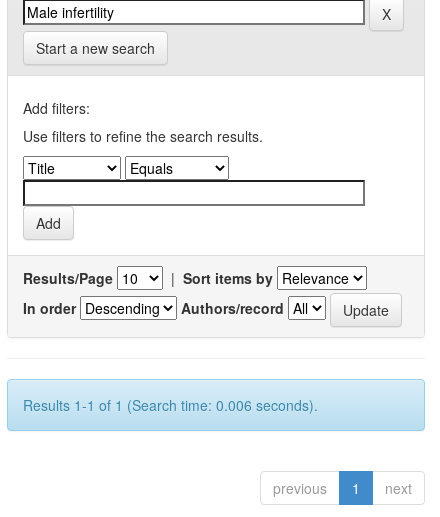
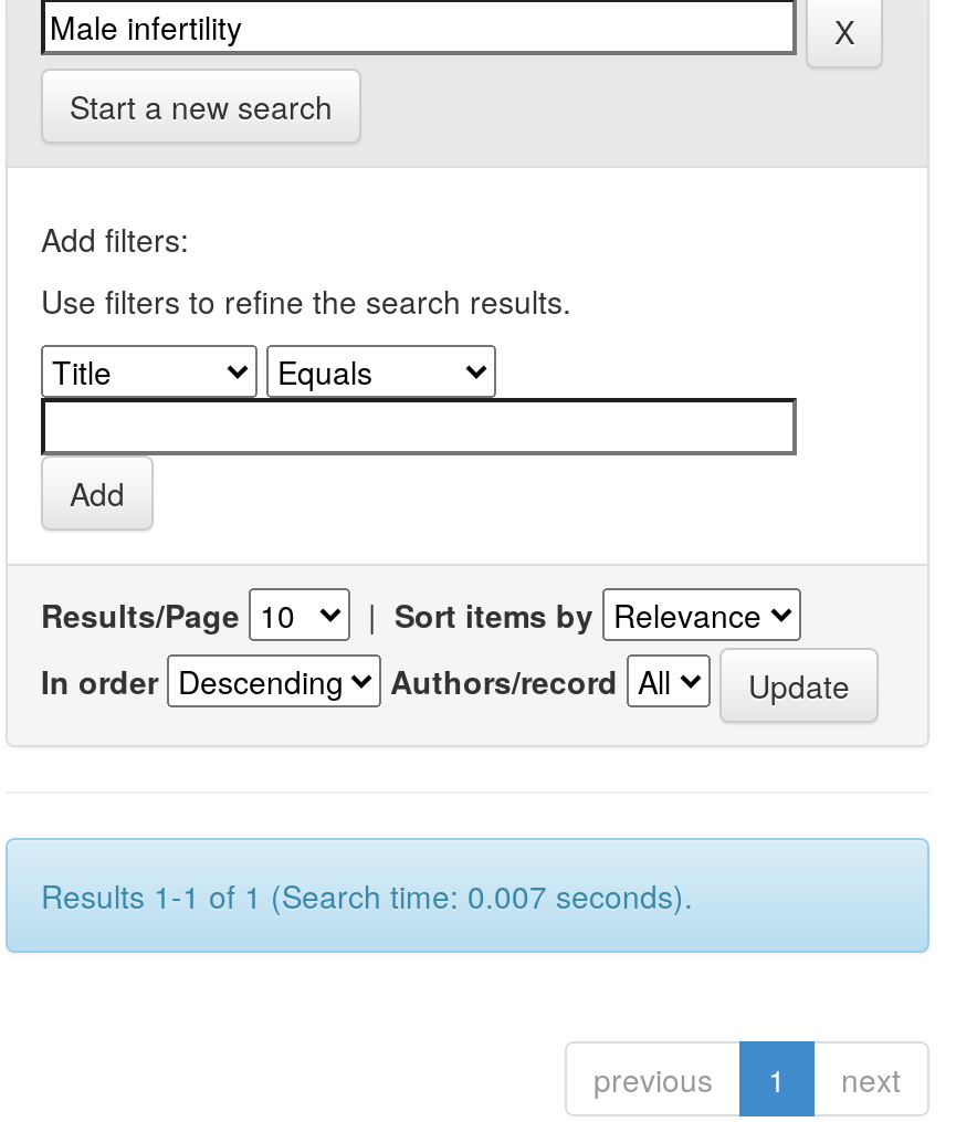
[23,395,318,415] Results 1-1 of 1 (Search time: 0.006 seconds). -> [41,873,693,917] Results 1-1 of 1 (Search time: 0.007 seconds).

